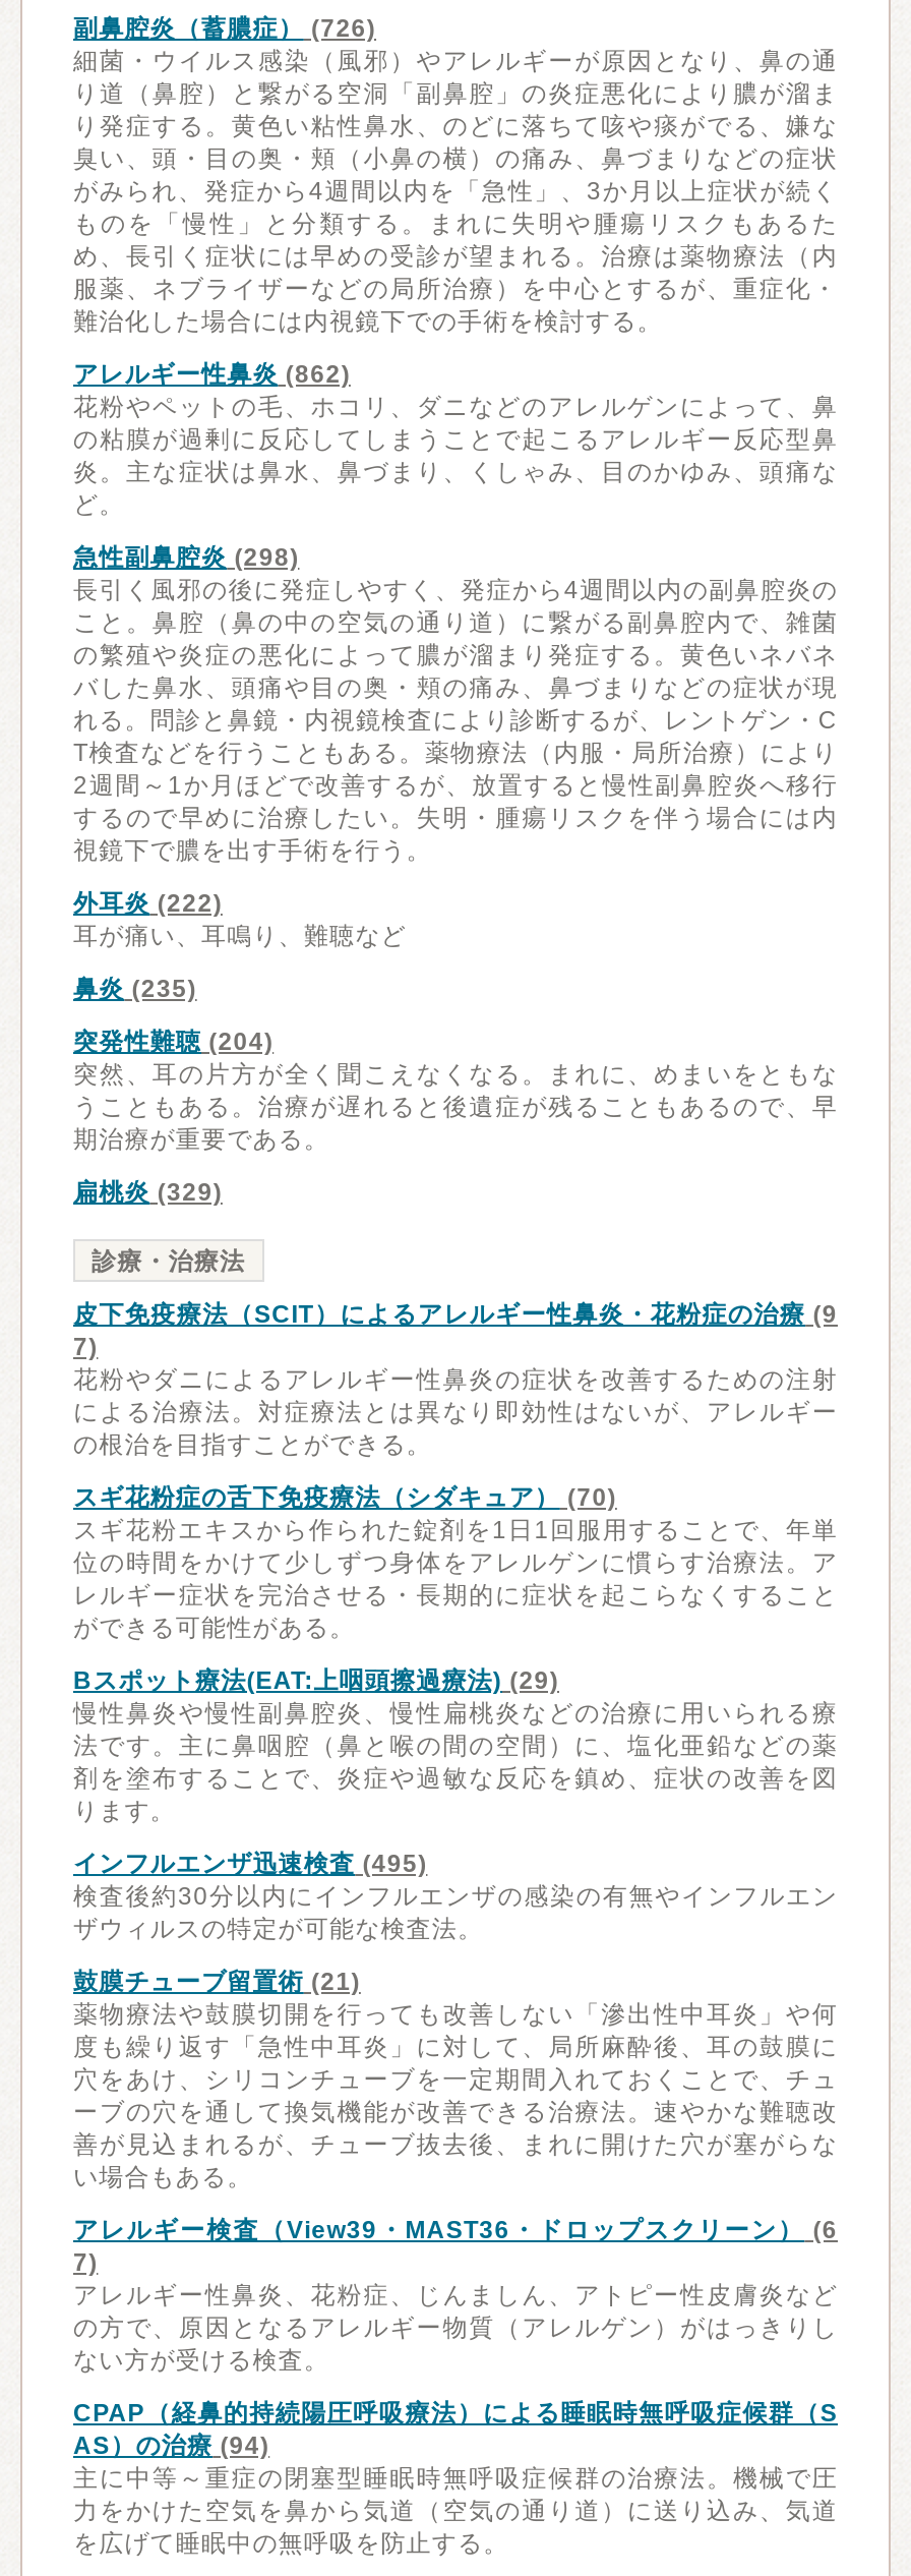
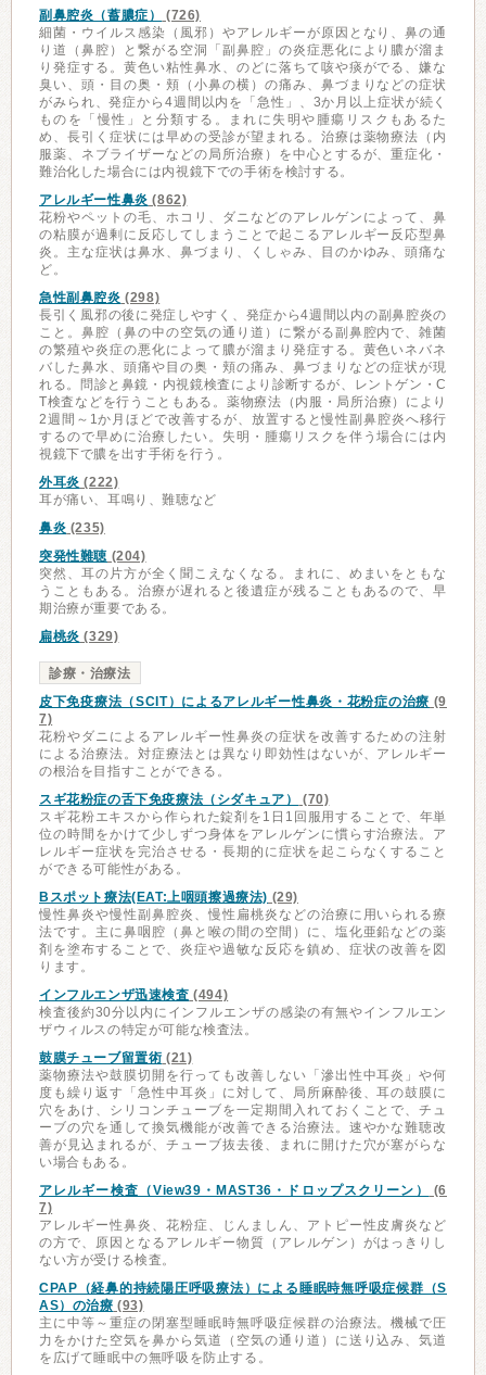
[73,1850,427,1878] インフルエンザ迅速検査(495) -> [39,987,228,1002] インフルエンザ迅速検査(494)
[73,2432,270,2460] AS）の治療(94) -> [39,1298,144,1313] AS）の治療(93)

